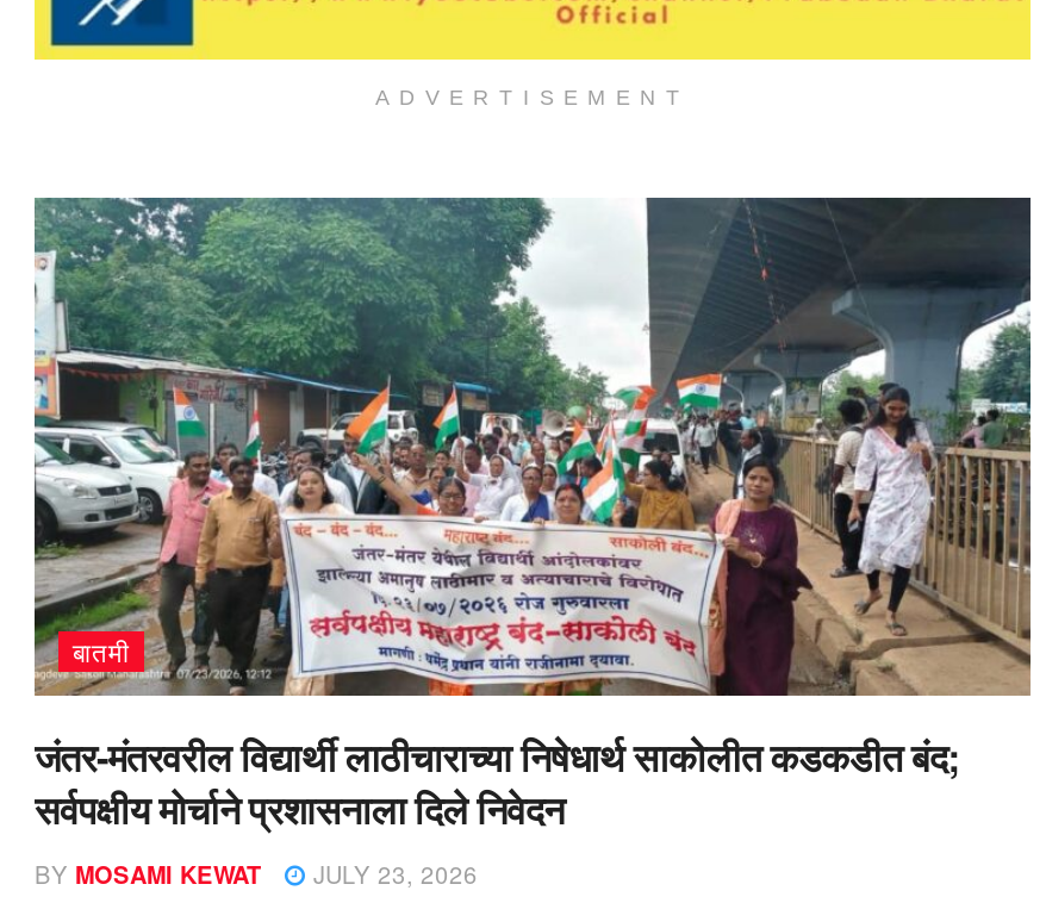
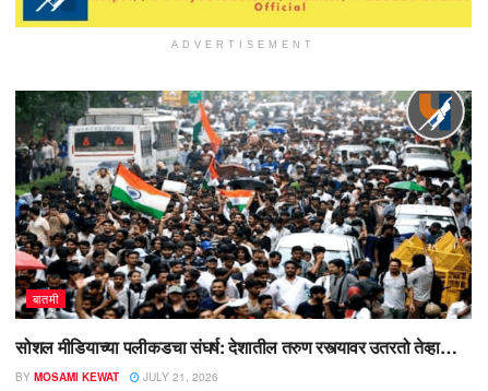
[32,195,1033,837] [image] | जंतर-मंतरवरील विद्यार्थी लाठीचाराच्या निषेधार्थ साकोलीत कडकडीत बंद; | सर्वपक्षीय मोर्चाने प्रशासनाला दिले निवेदन -> [14,90,473,359] [image] | सोशल मीडियाच्या पलीकडचा संघर्ष: देशातील तरुण रस्त्यावर उतरतो तेव्हा…
[35,858,478,891] BY MOSAMI KEWAT JULY 23, 2026 -> [15,369,218,385] BY MOSAMI KEWAT JULY 21, 2026

